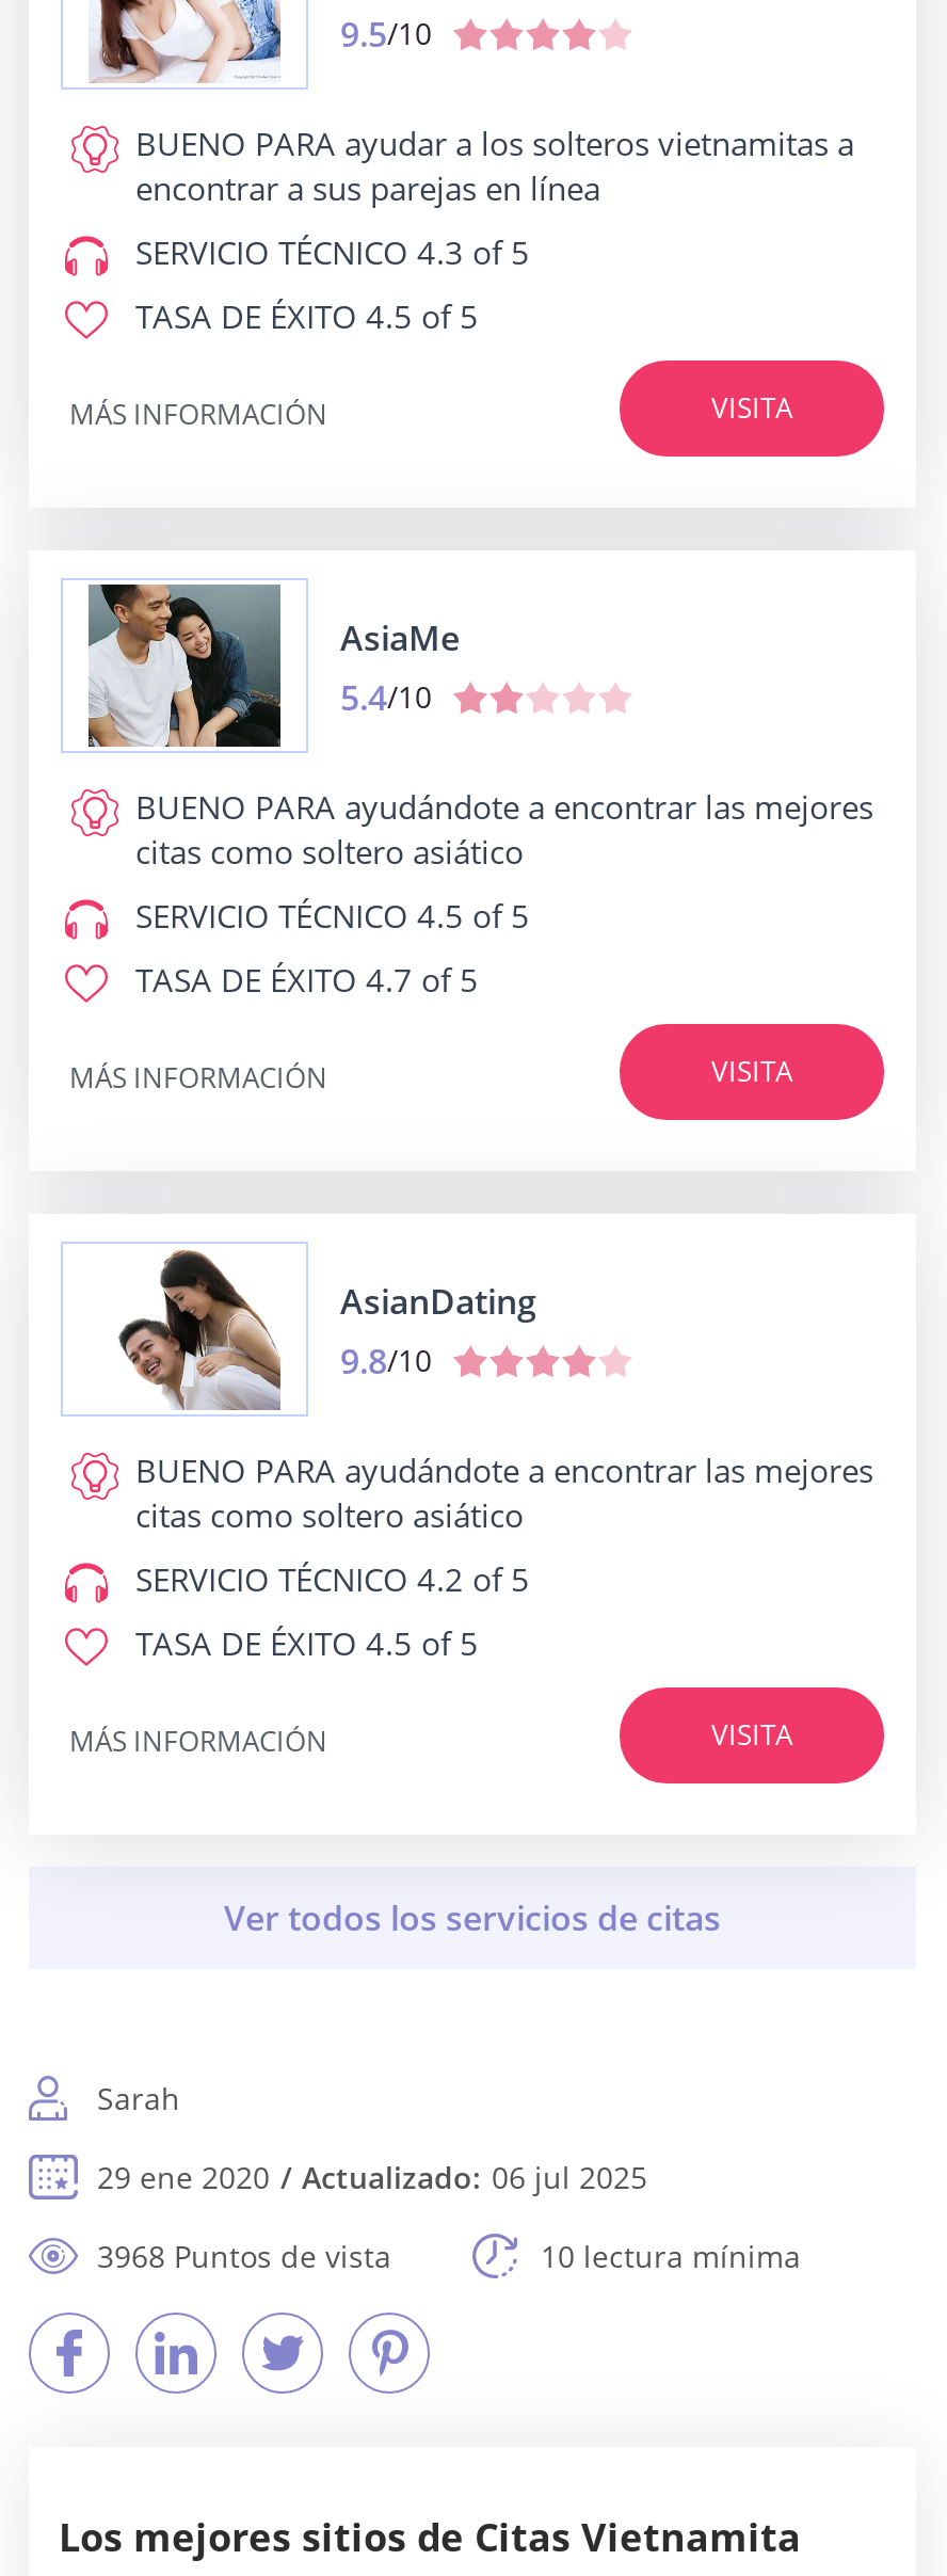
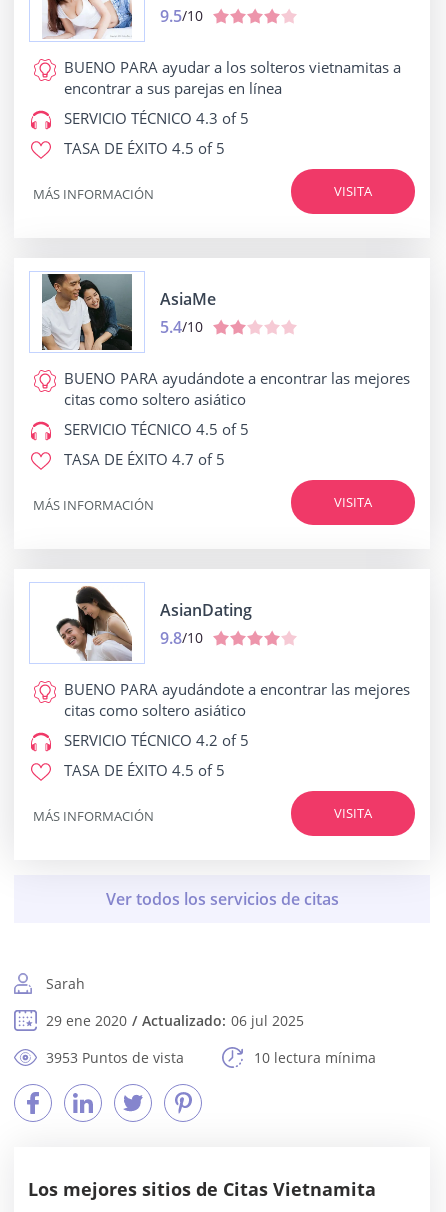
[97,2236,391,2276] 3968 Puntos de vista -> [46,1048,184,1067] 3953 Puntos de vista

